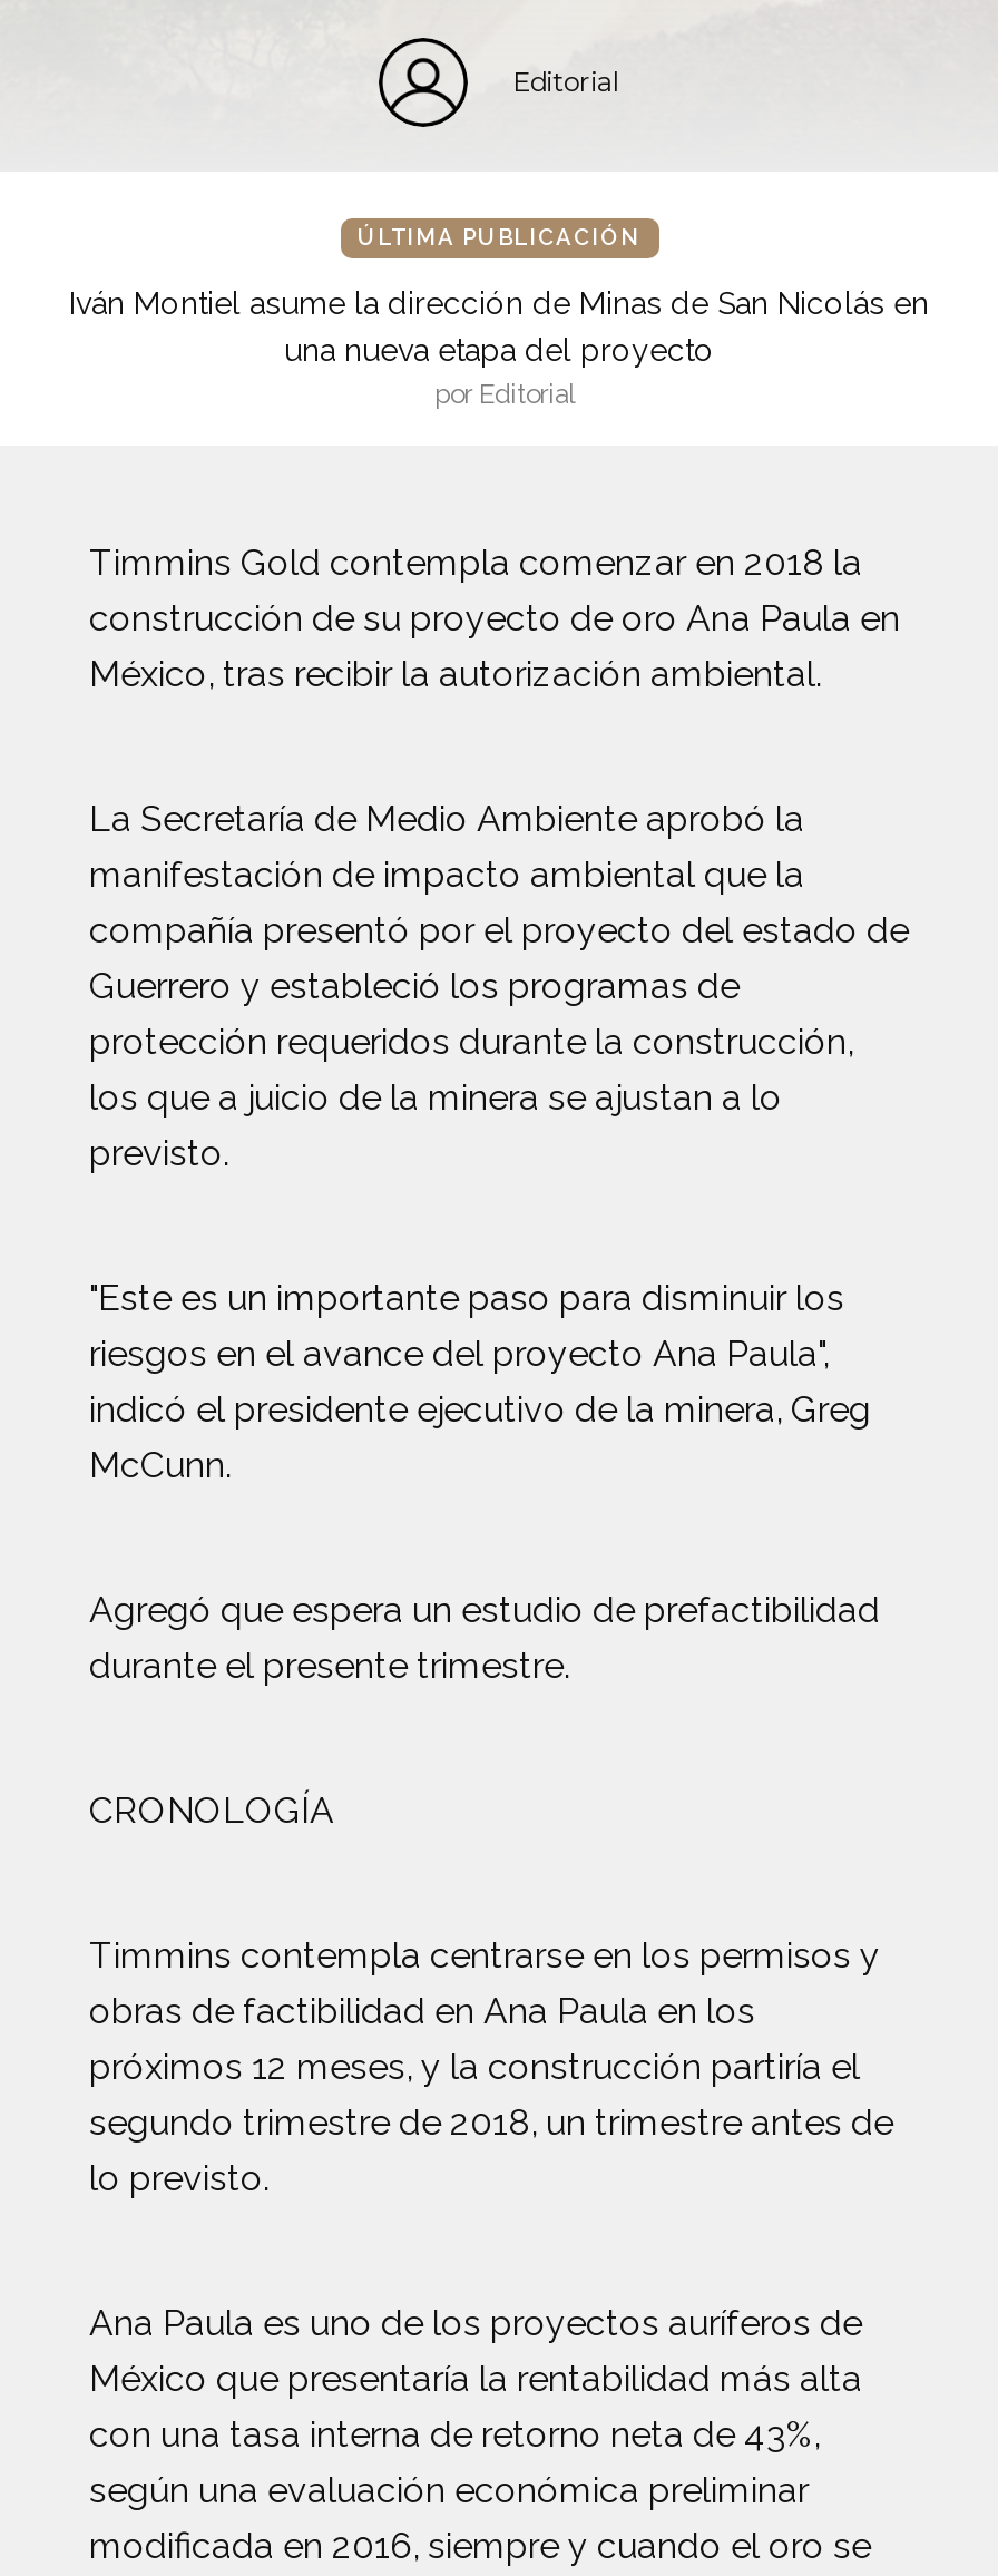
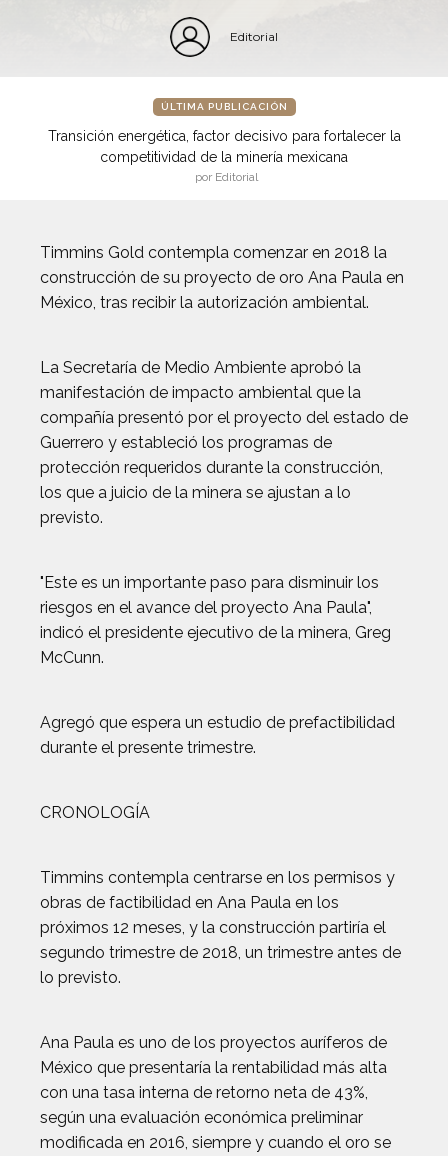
[69,285,929,368] Iván Montiel asume la dirección de Minas de San Nicolás en | una nueva etapa del proyecto -> [47,128,400,165] Transición energética, factor decisivo para fortalecer la | competitividad de la minería mexicana

